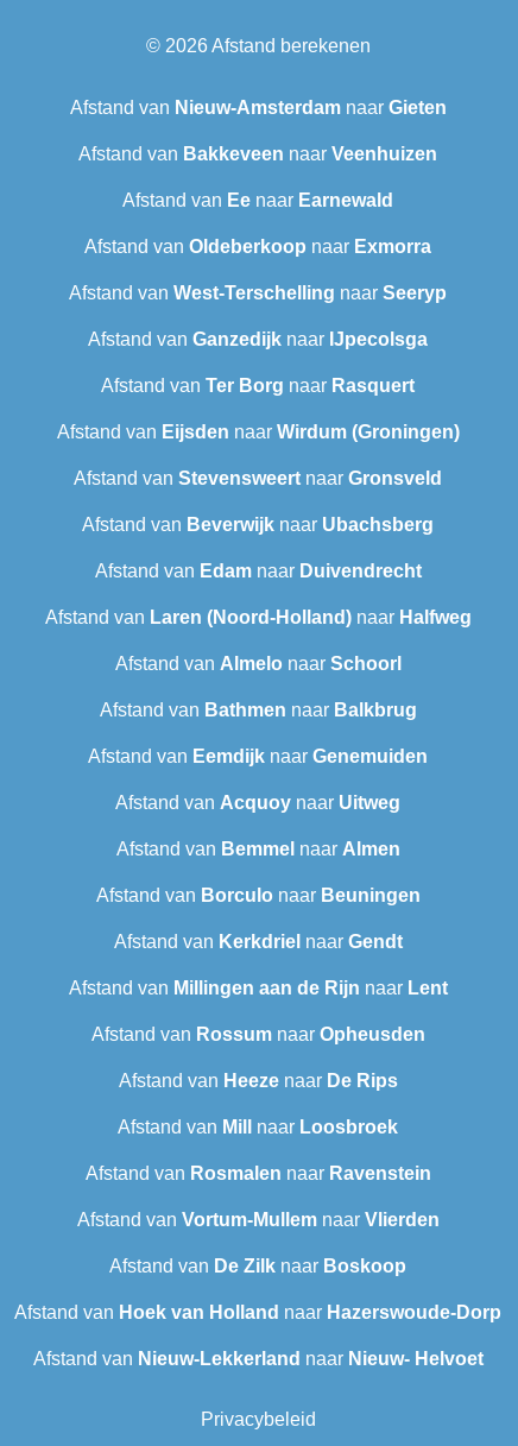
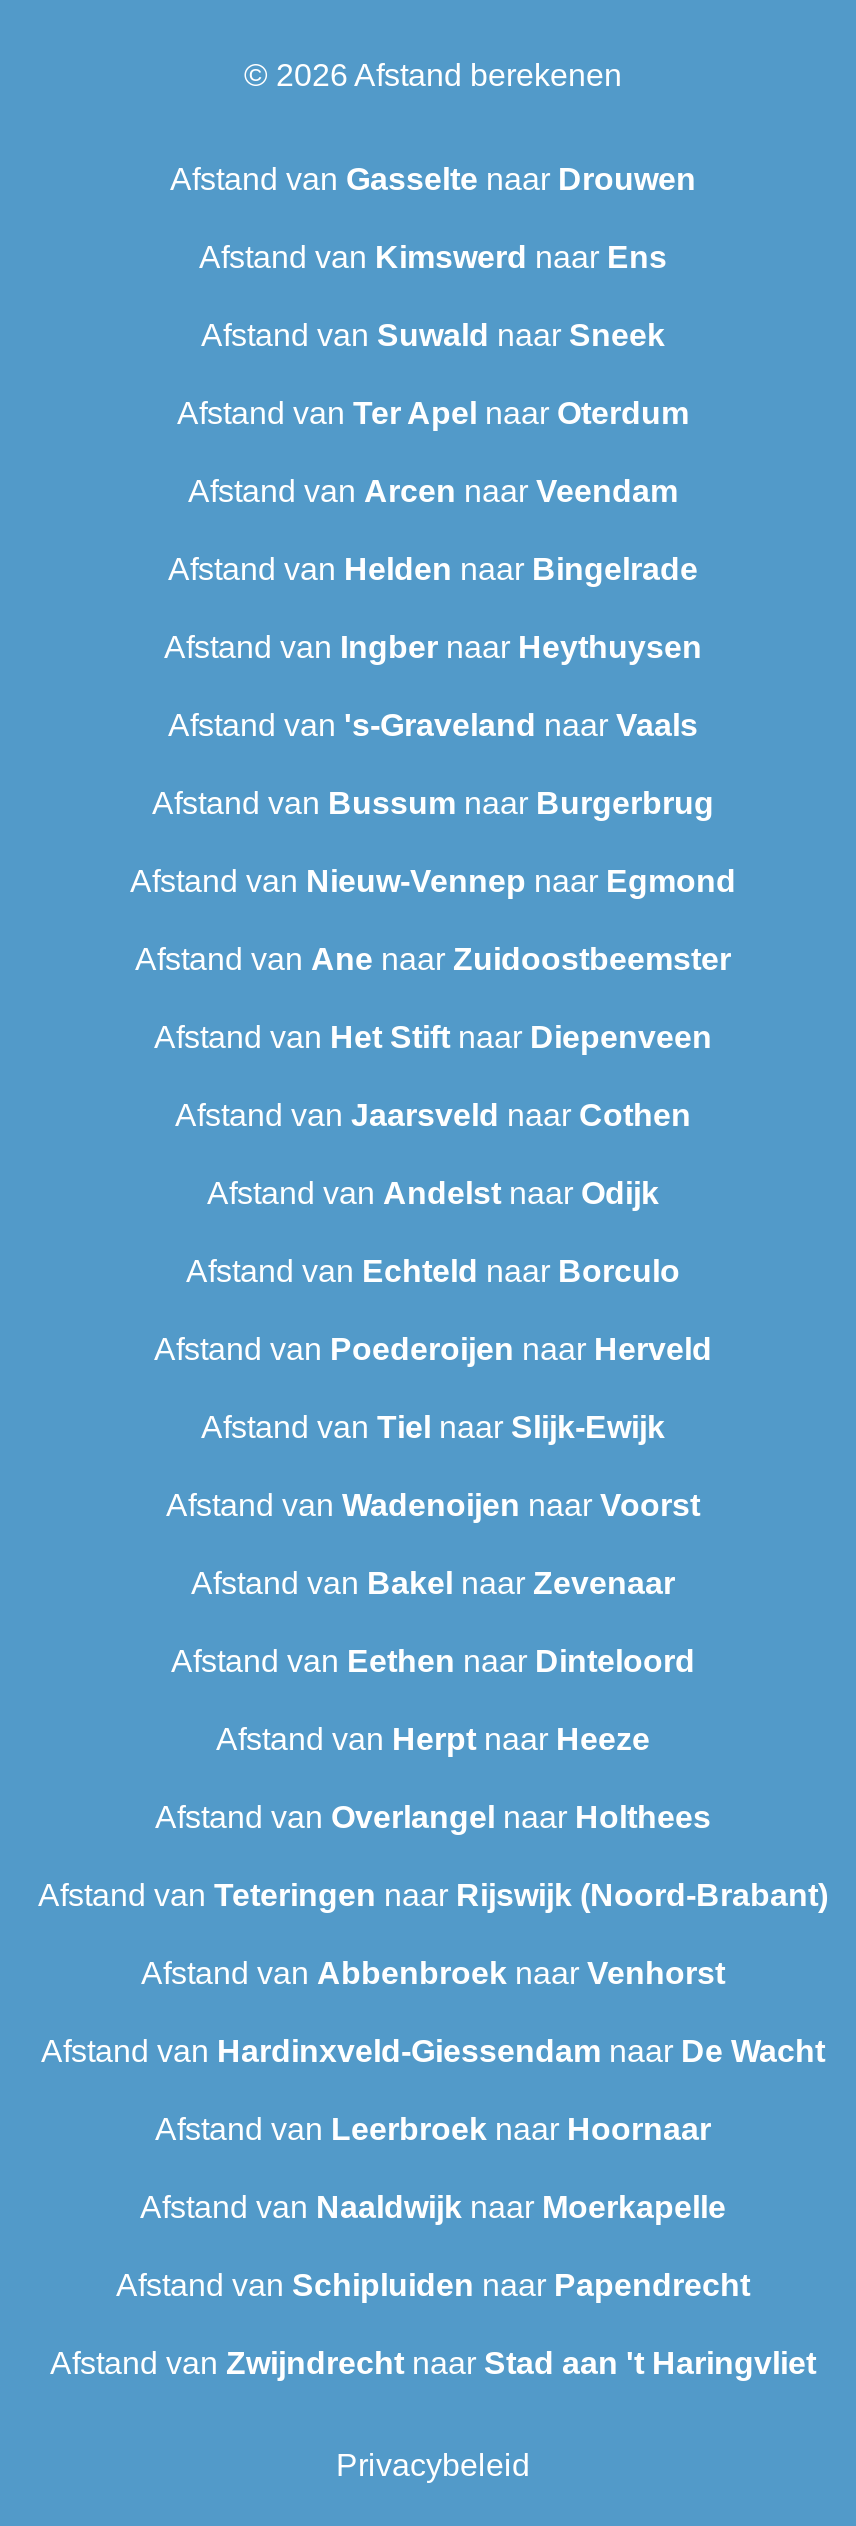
[14,97,501,1369] Afstand van Nieuw-Amsterdam naar Gieten | Afstand van Bakkeveen naar Veenhuizen | Afstand van Ee naar Earnewald | Afstand van Oldeberkoop naar Exmorra | Afstand van West-Terschelling naar Seeryp | Afstand van Ganzedijk naar IJpecolsga | Afstand van Ter Borg naar Rasquert | Afstand van Eijsden naar Wirdum (Groningen) | Afstand van Stevensweert naar Gronsveld | Afstand van Beverwijk naar Ubachsberg | Afstand van Edam naar Duivendrecht | Afstand van Laren (Noord-Holland) naar Halfweg | Afstand van Almelo naar Schoorl | Afstand van Bathmen naar Balkbrug | Afstand van Eemdijk naar Genemuiden | Afstand van Acquoy naar Uitweg | Afstand van Bemmel naar Almen | Afstand van Borculo naar Beuningen | Afstand van Kerkdriel naar Gendt | Afstand van Millingen aan de Rijn naar Lent | Afstand van Rossum naar Opheusden | Afstand van Heeze naar De Rips | Afstand van Mill naar Loosbroek | Afstand van Rosmalen naar Ravenstein | Afstand van Vortum-Mullem naar Vlierden | Afstand van De Zilk naar Boskoop | Afstand van Hoek van Holland naar Hazerswoude-Dorp | Afstand van Nieuw-Lekkerland naar Nieuw- Helvoet -> [38,162,828,2380] Afstand van Gasselte naar Drouwen | Afstand van Kimswerd naar Ens | Afstand van Suwald naar Sneek | Afstand van Ter Apel naar Oterdum | Afstand van Arcen naar Veendam | Afstand van Helden naar Bingelrade | Afstand van Ingber naar Heythuysen | Afstand van 's-Graveland naar Vaals | Afstand van Bussum naar Burgerbrug | Afstand van Nieuw-Vennep naar Egmond | Afstand van Ane naar Zuidoostbeemster | Afstand van Het Stift naar Diepenveen | Afstand van Jaarsveld naar Cothen | Afstand van Andelst naar Odijk | Afstand van Echteld naar Borculo | Afstand van Poederoijen naar Herveld | Afstand van Tiel naar Slijk-Ewijk | Afstand van Wadenoijen naar Voorst | Afstand van Bakel naar Zevenaar | Afstand van Eethen naar Dinteloord | Afstand van Herpt naar Heeze | Afstand van Overlangel naar Holthees | Afstand van Teteringen naar Rijswijk (Noord-Brabant) | Afstand van Abbenbroek naar Venhorst | Afstand van Hardinxveld-Giessendam naar De Wacht | Afstand van Leerbroek naar Hoornaar | Afstand van Naaldwijk naar Moerkapelle | Afstand van Schipluiden naar Papendrecht | Afstand van Zwijndrecht naar Stad aan 't Haringvliet

